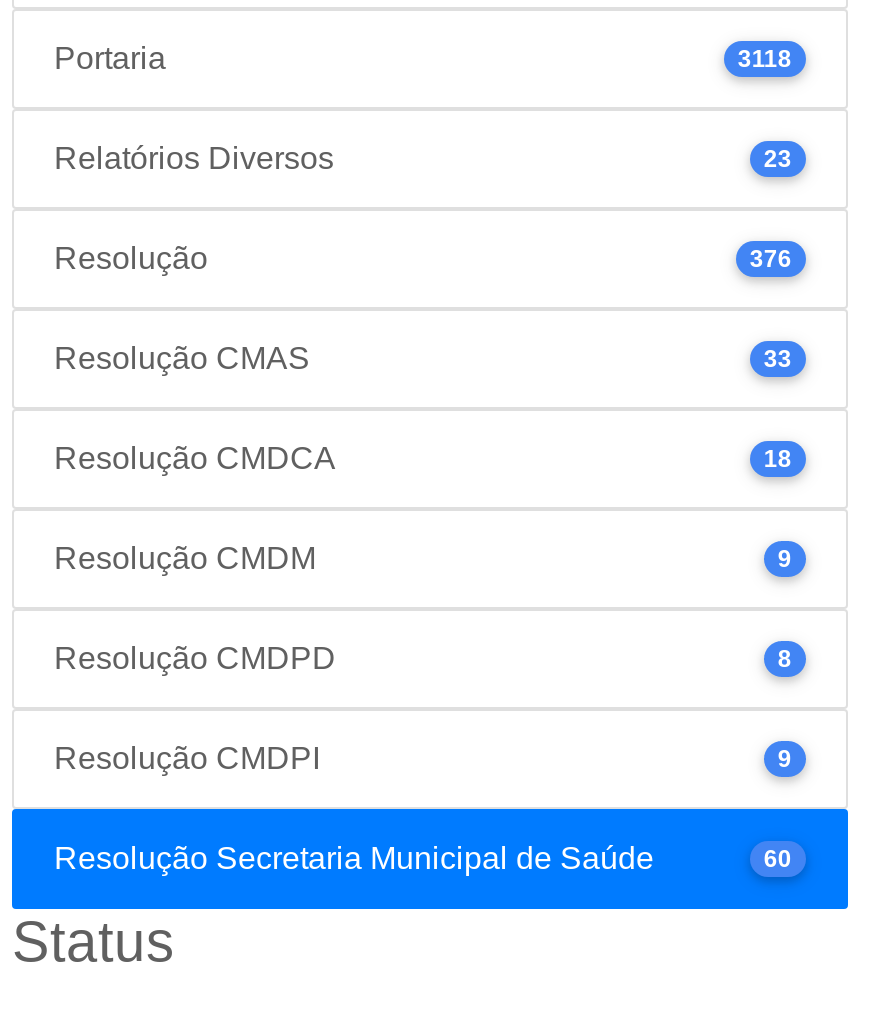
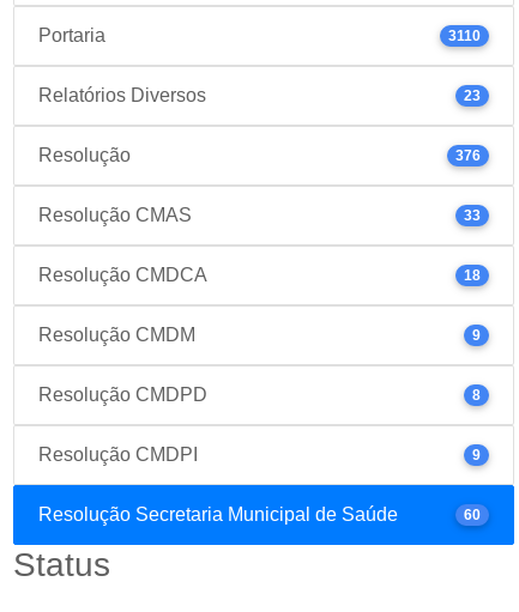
[738,44,792,72] 3118 -> [448,27,480,44] 3110

